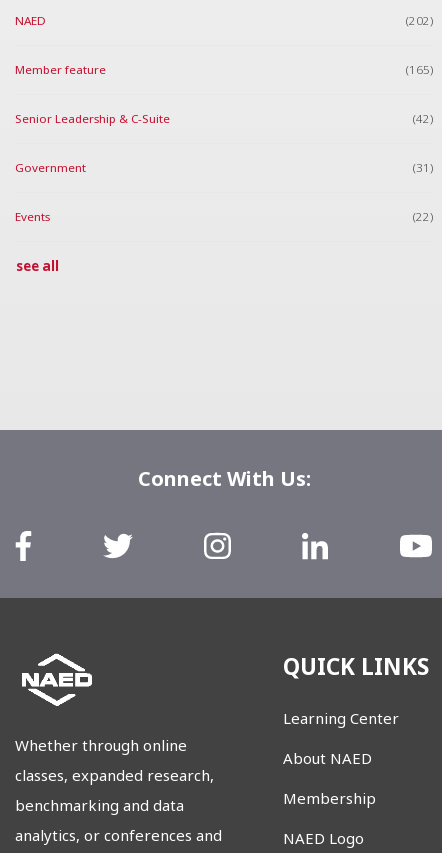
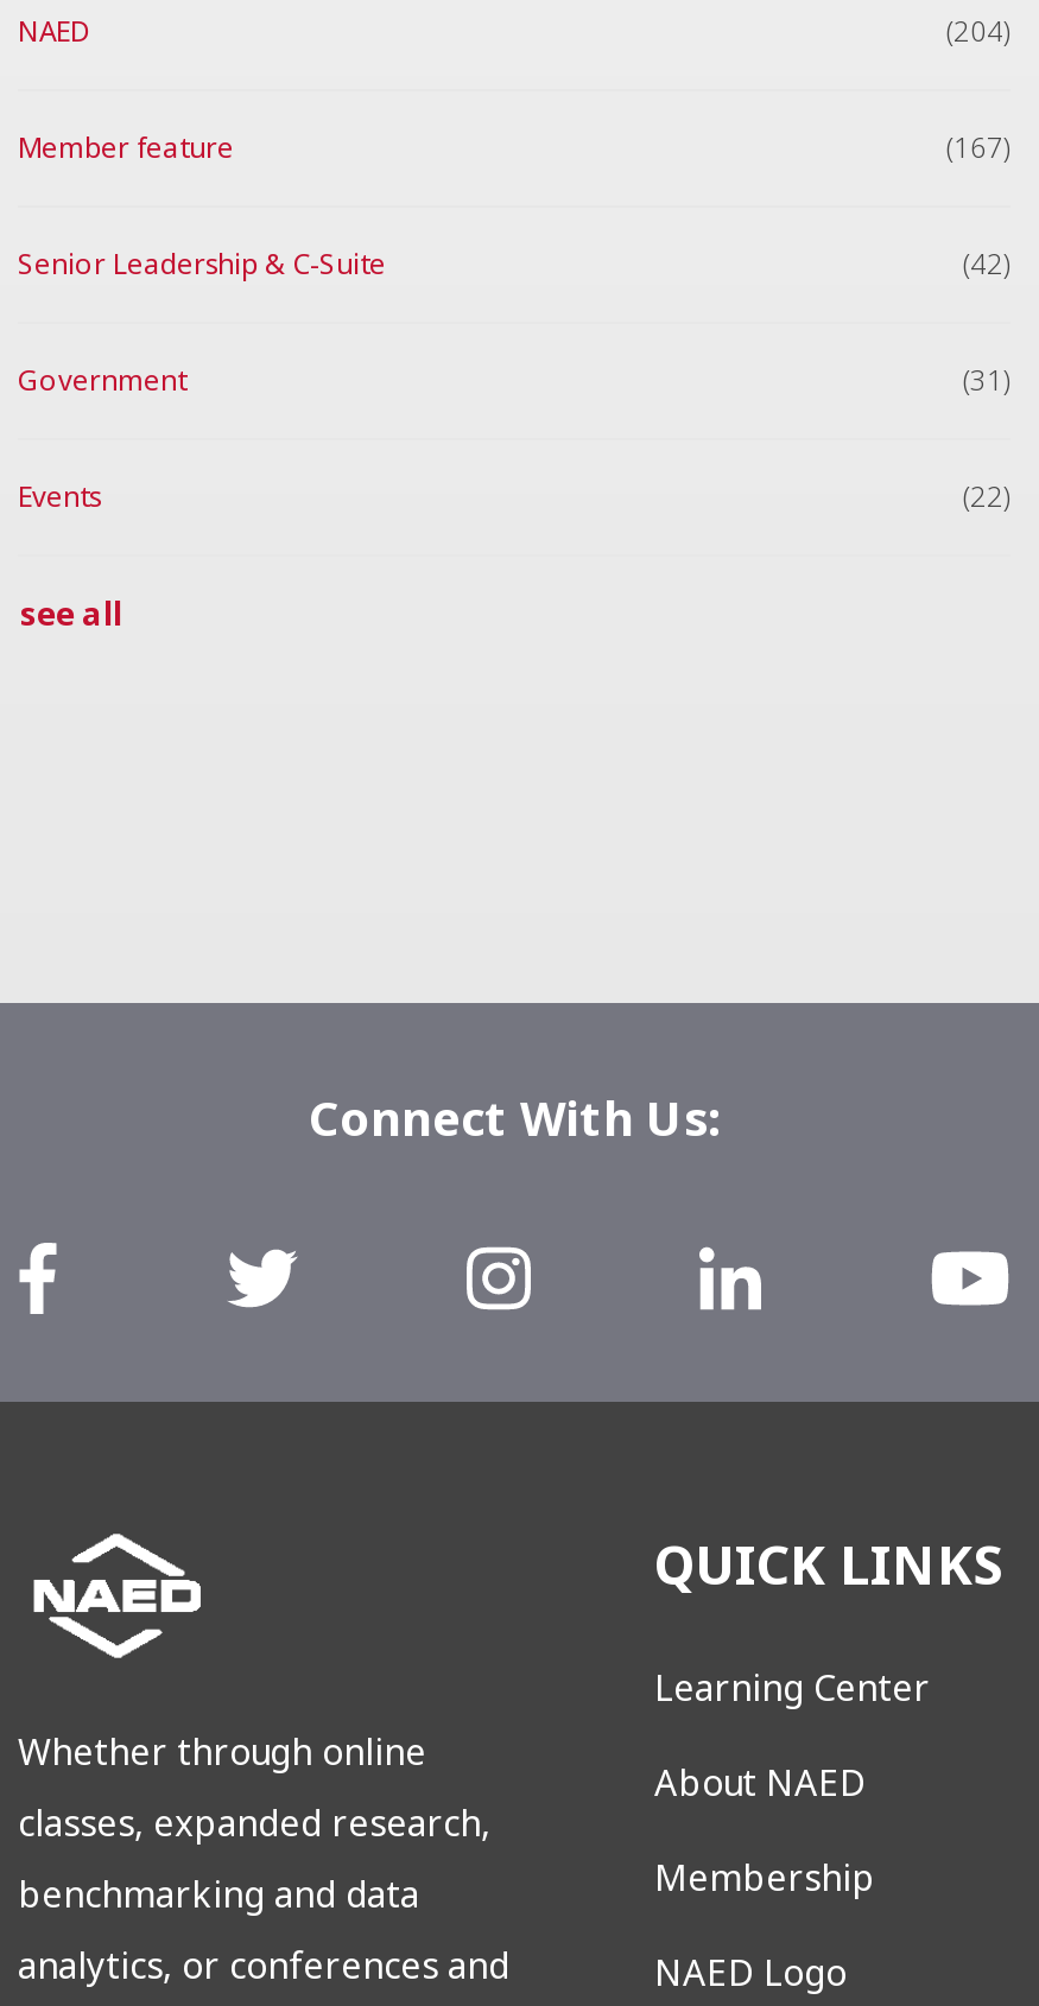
[406,13,433,28] (202) -> [946,13,1011,49] (204)
[406,62,433,77] (165) -> [946,130,1011,165] (167)

